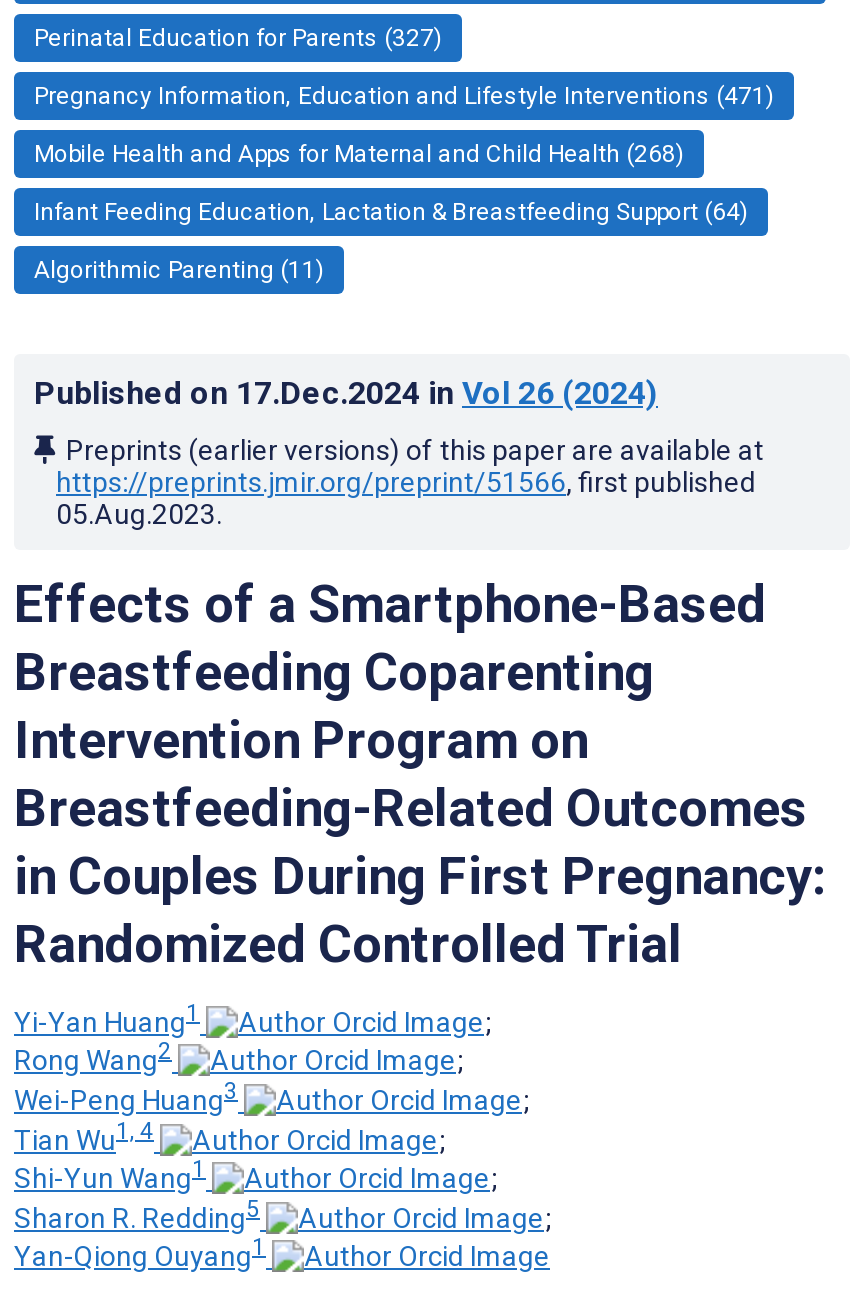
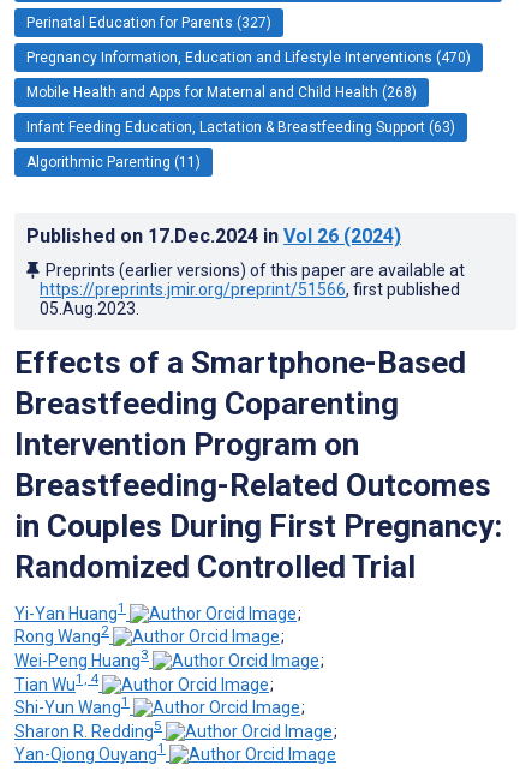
[34,82,774,110] Pregnancy Information, Education and Lifestyle Interventions (471) -> [26,49,471,66] Pregnancy Information, Education and Lifestyle Interventions (470)
[34,198,748,226] Infant Feeding Education, Lactation & Breastfeeding Support (64) -> [26,119,455,136] Infant Feeding Education, Lactation & Breastfeeding Support (63)

